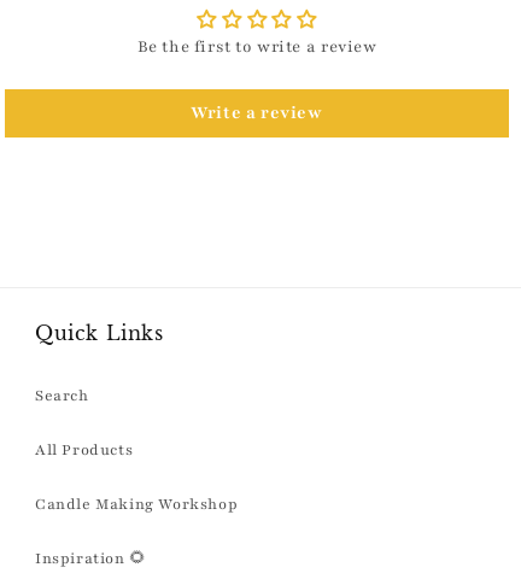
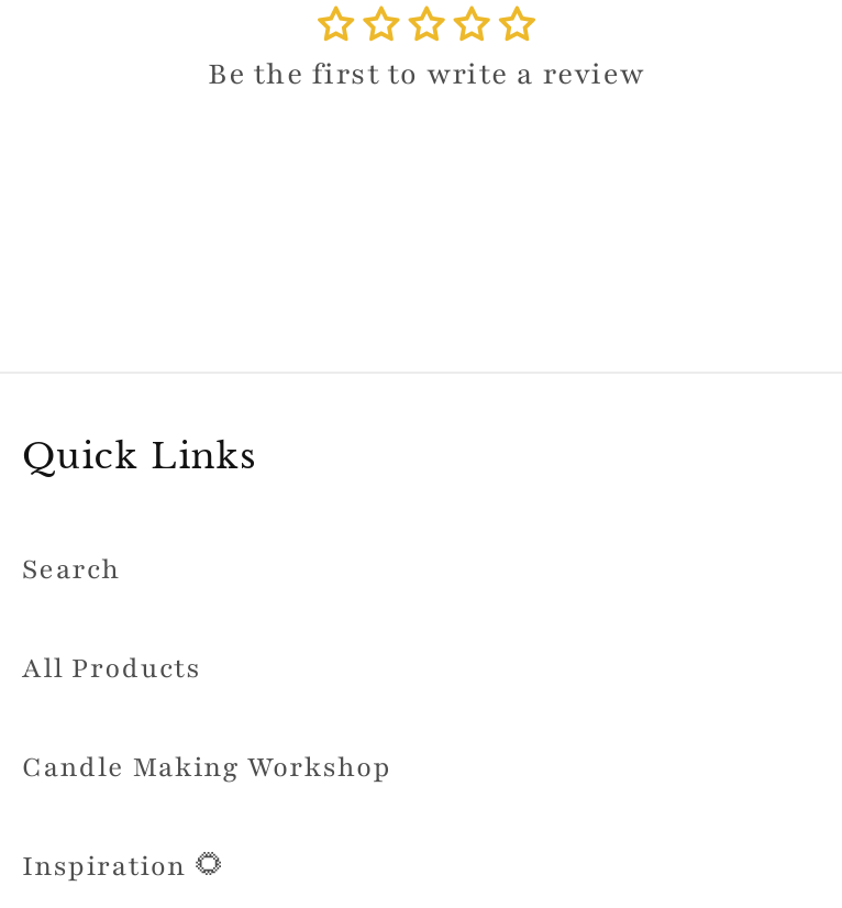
[191,101,323,124] Write a review -> none

